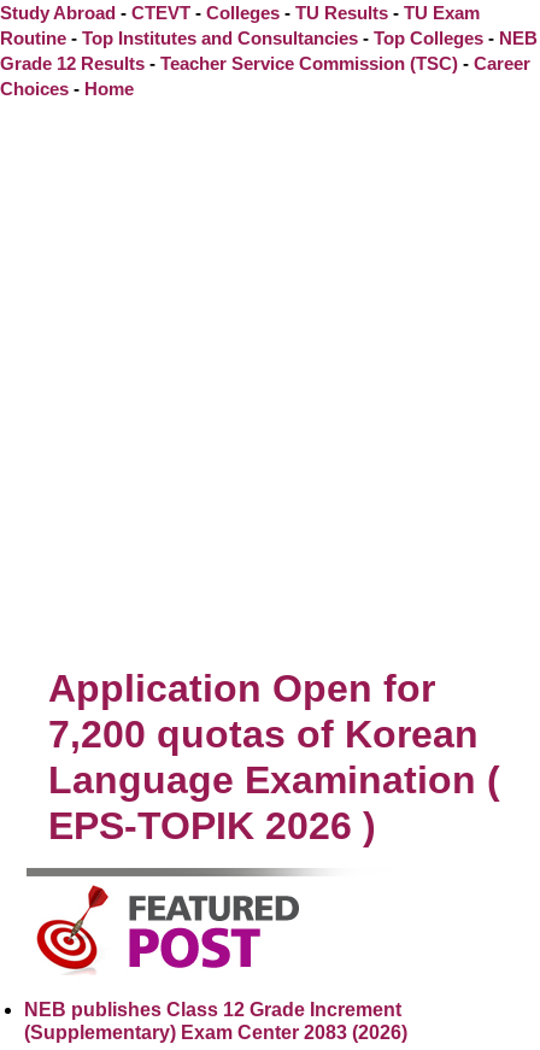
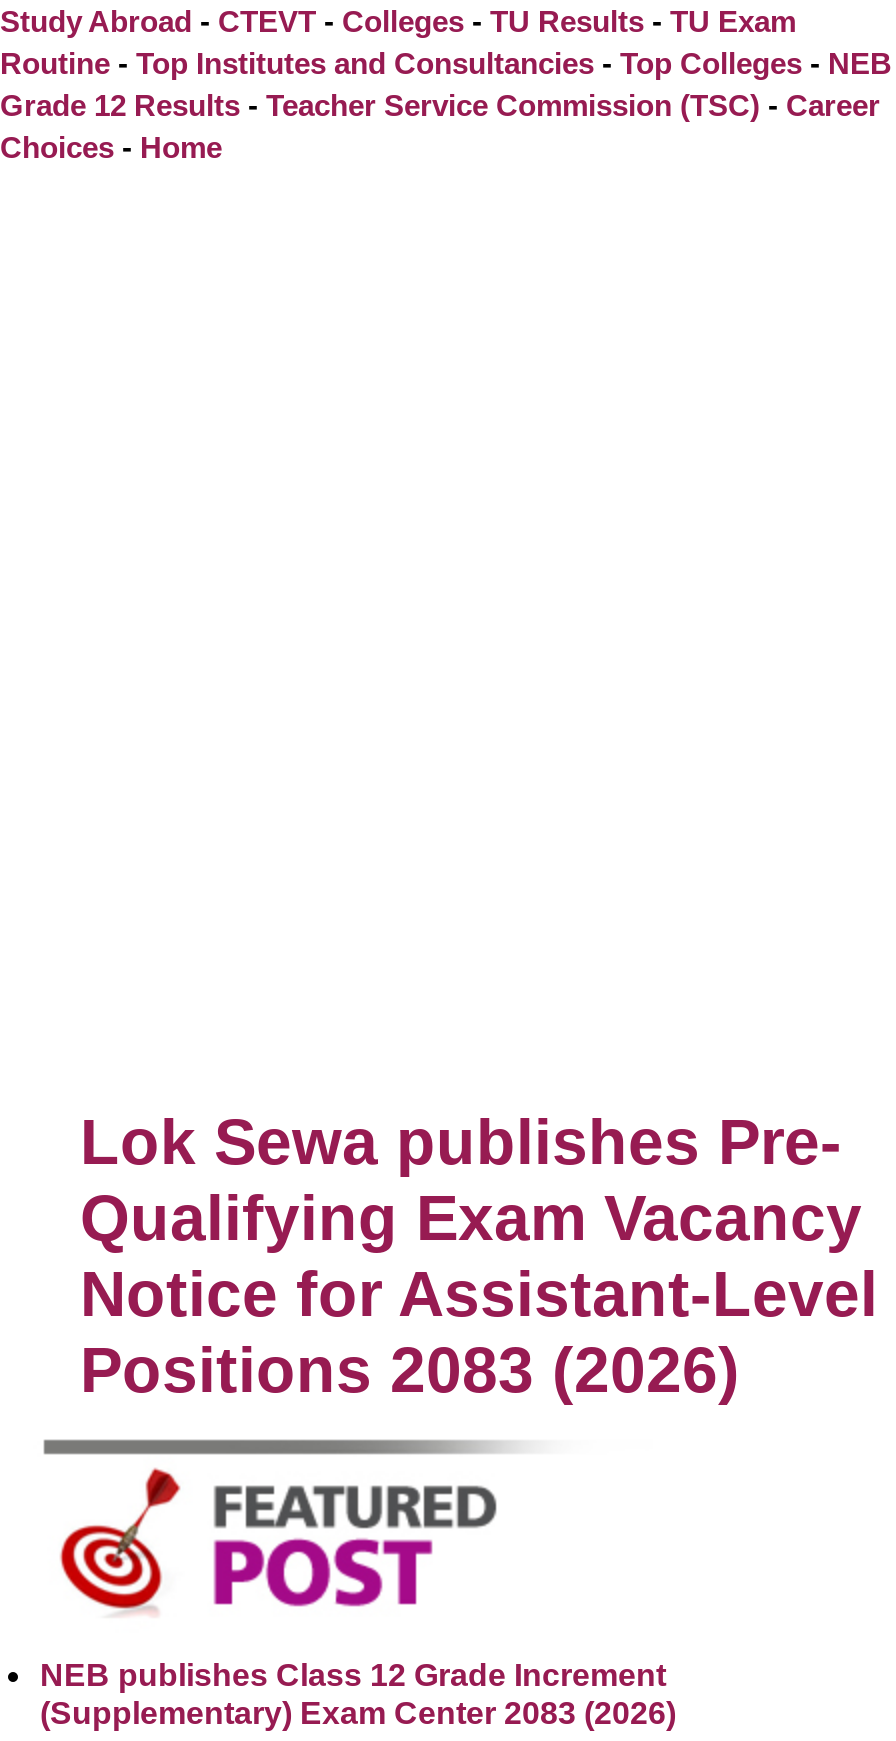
[48,666,500,847] Application Open for | 7,200 quotas of Korean | Language Examination ( | EPS-TOPIK 2026 ) -> [80,1106,878,1406] Lok Sewa publishes Pre- | Qualifying Exam Vacancy | Notice for Assistant-Level | Positions 2083 (2026)

